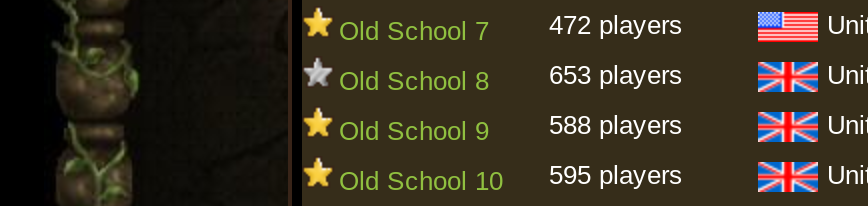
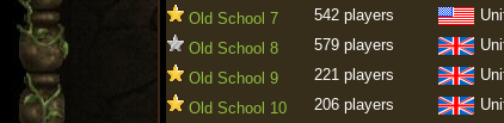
[339,10,683,46] Old School 7 472 players -> [188,6,394,27] Old School 7 542 players
[339,60,683,96] Old School 8 653 players -> [188,36,394,57] Old School 8 579 players
[339,110,683,146] Old School 9 588 players -> [188,66,394,87] Old School 9 221 players
[339,160,683,196] Old School 10 595 players -> [188,96,394,117] Old School 10 206 players

